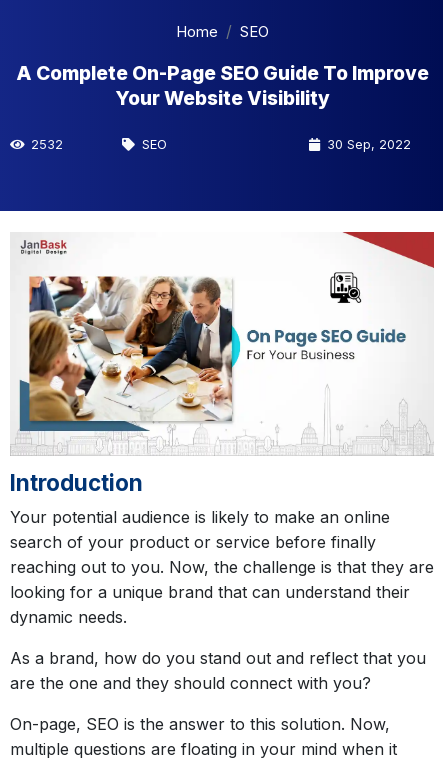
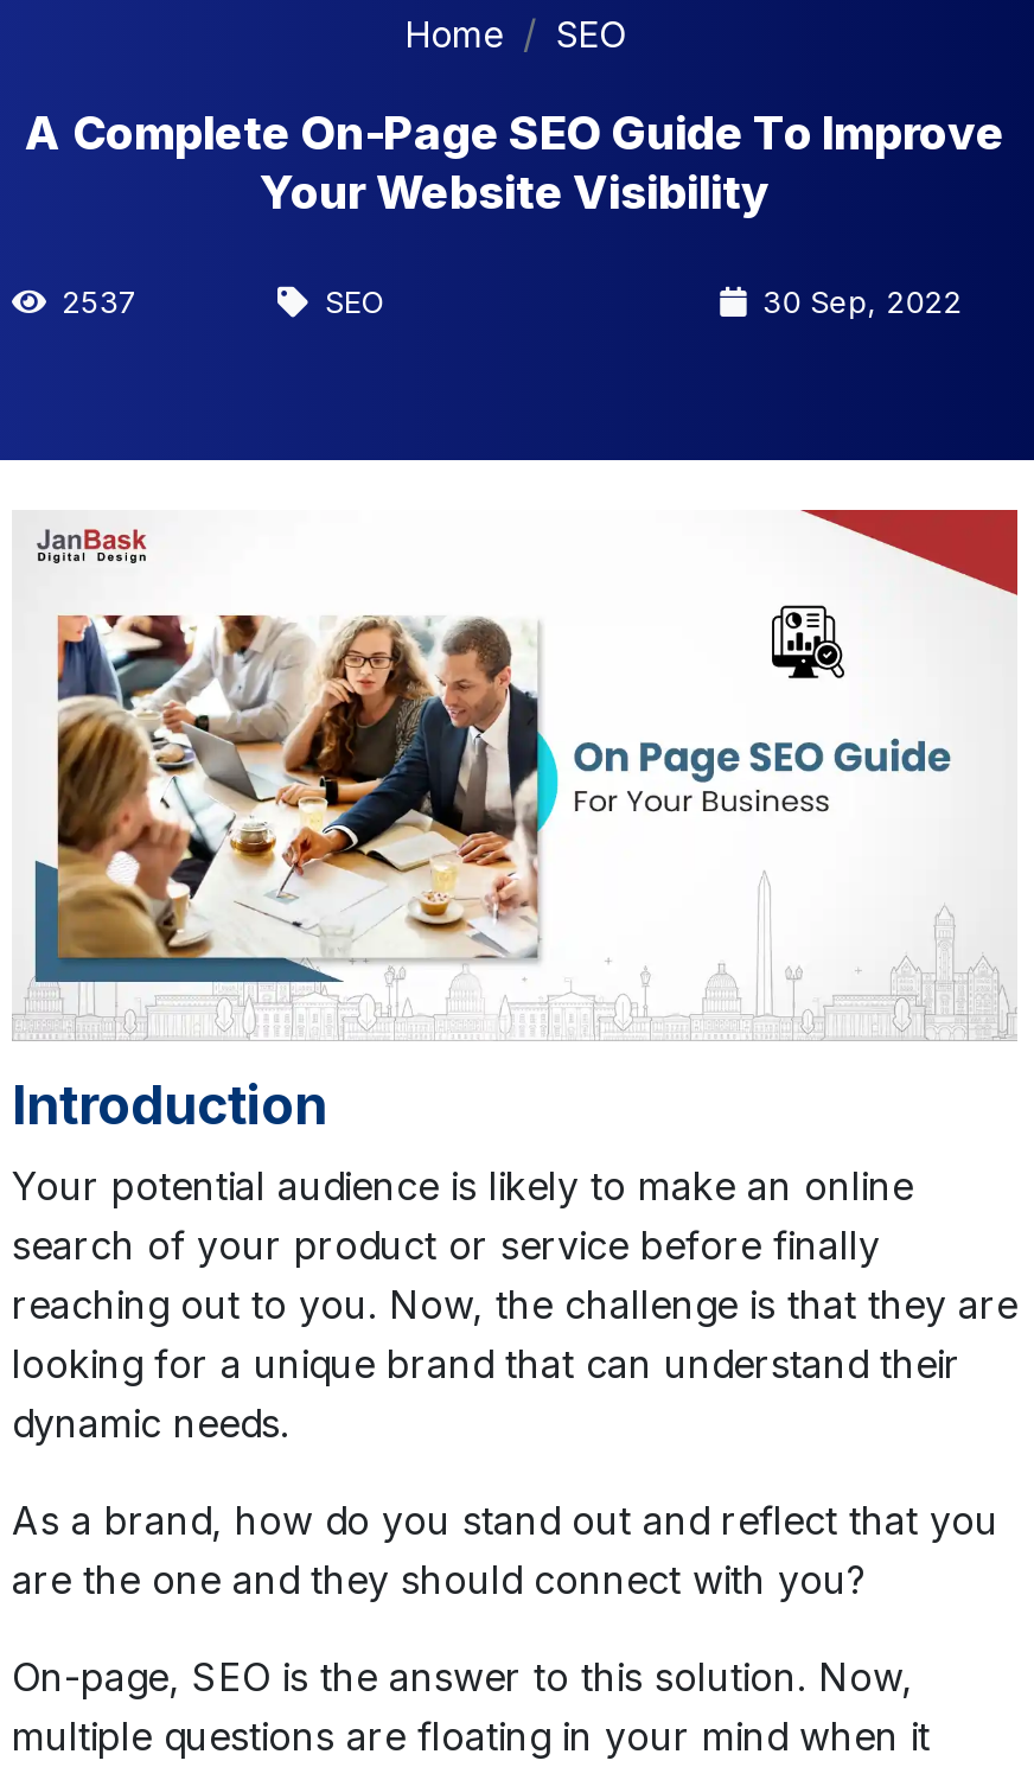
[31,137,63,152] 2532 -> [62,285,138,320] 2537

